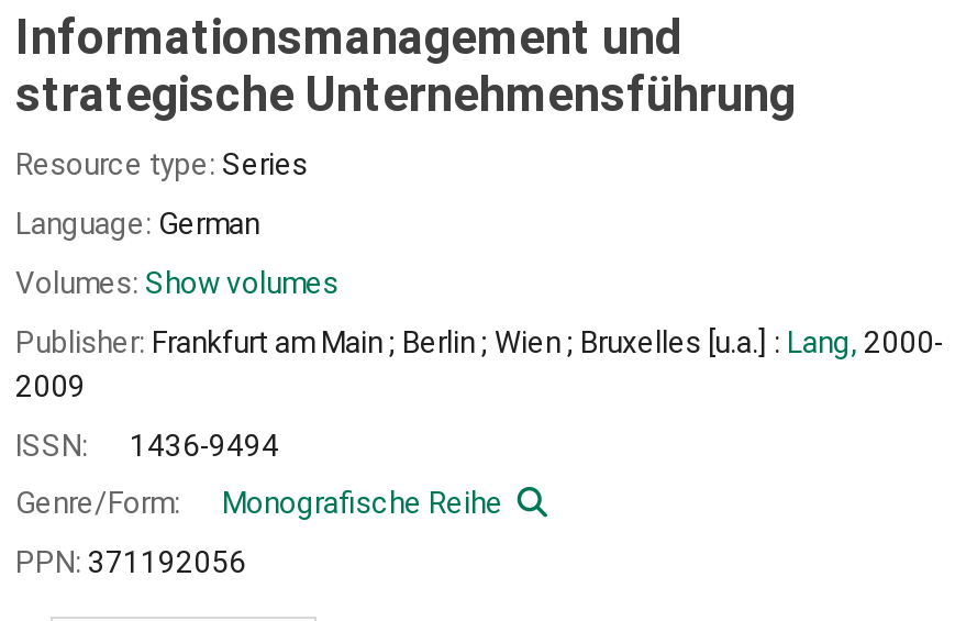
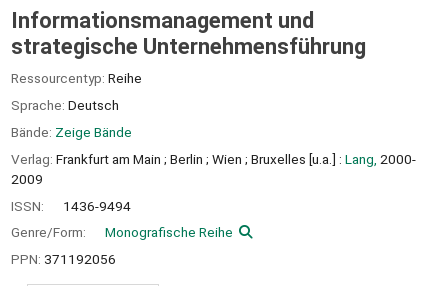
[15,147,308,182] Resource type: Series -> [11,70,142,86] Ressourcentyp: Reihe
[15,206,259,241] Language: German -> [11,97,119,113] Sprache: Deutsch
[15,265,338,300] Volumes: Show volumes -> [11,124,132,140] Bände: Zeige Bände
[15,324,943,359] Publisher: Frankfurt am Main ; Berlin ; Wien ; Bruxelles [u.a.] : Lang, 2000- -> [11,151,416,167] Verlag: Frankfurt am Main ; Berlin ; Wien ; Bruxelles [u.a.] : Lang, 2000-

